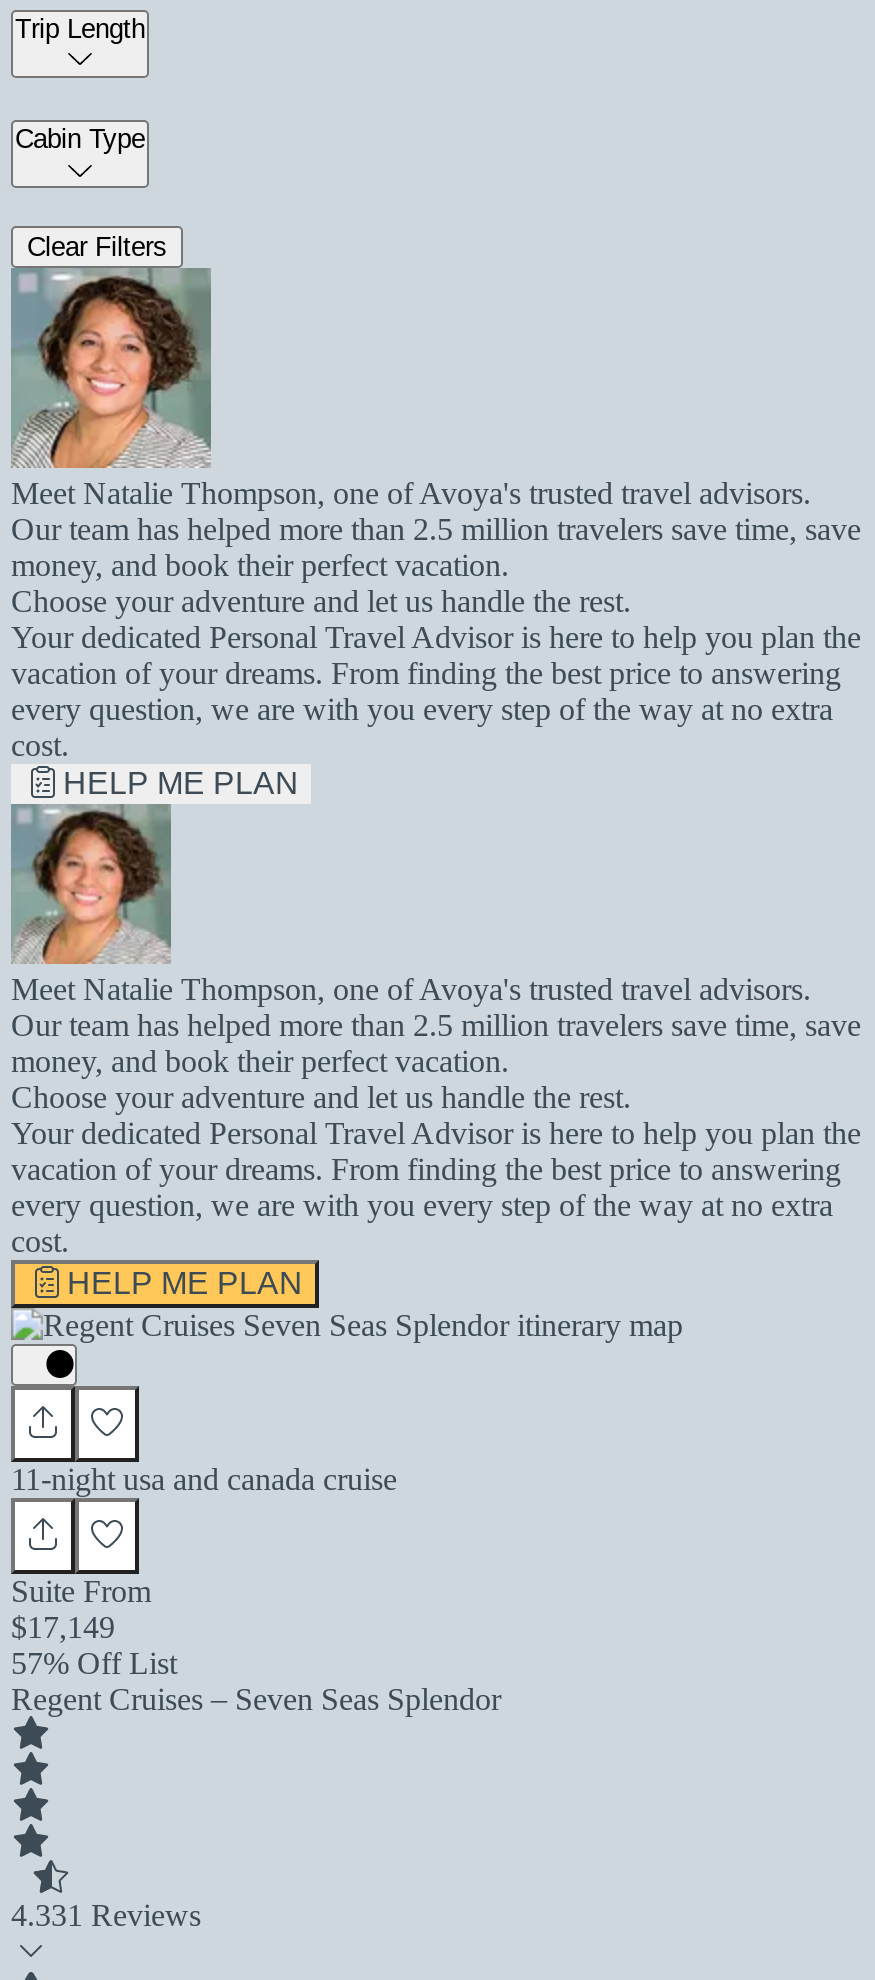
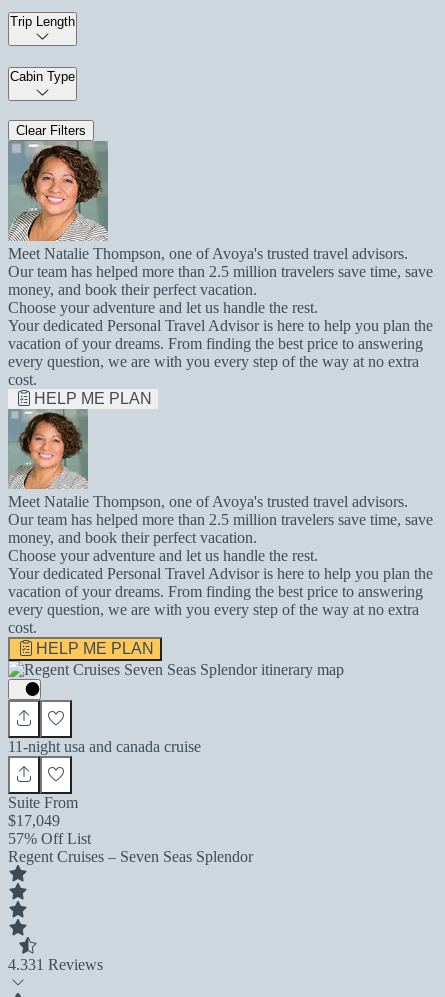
[11,1610,115,1644] $17,149 -> [8,812,60,829] $17,049

